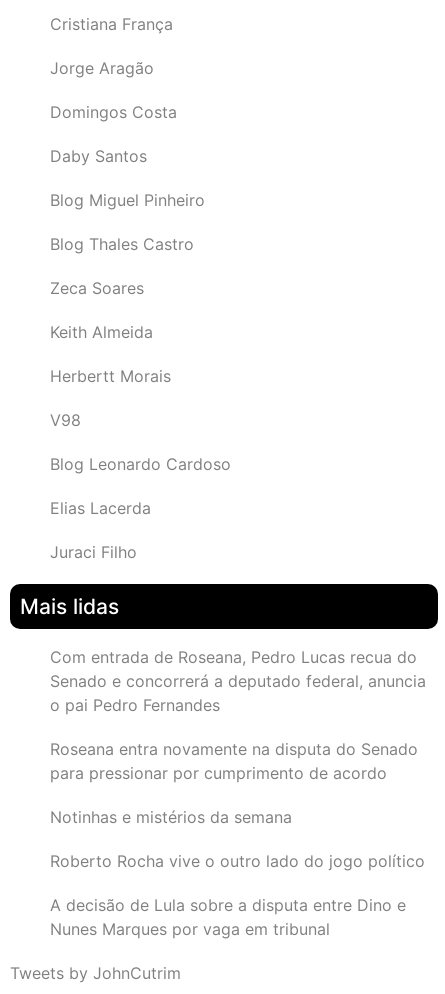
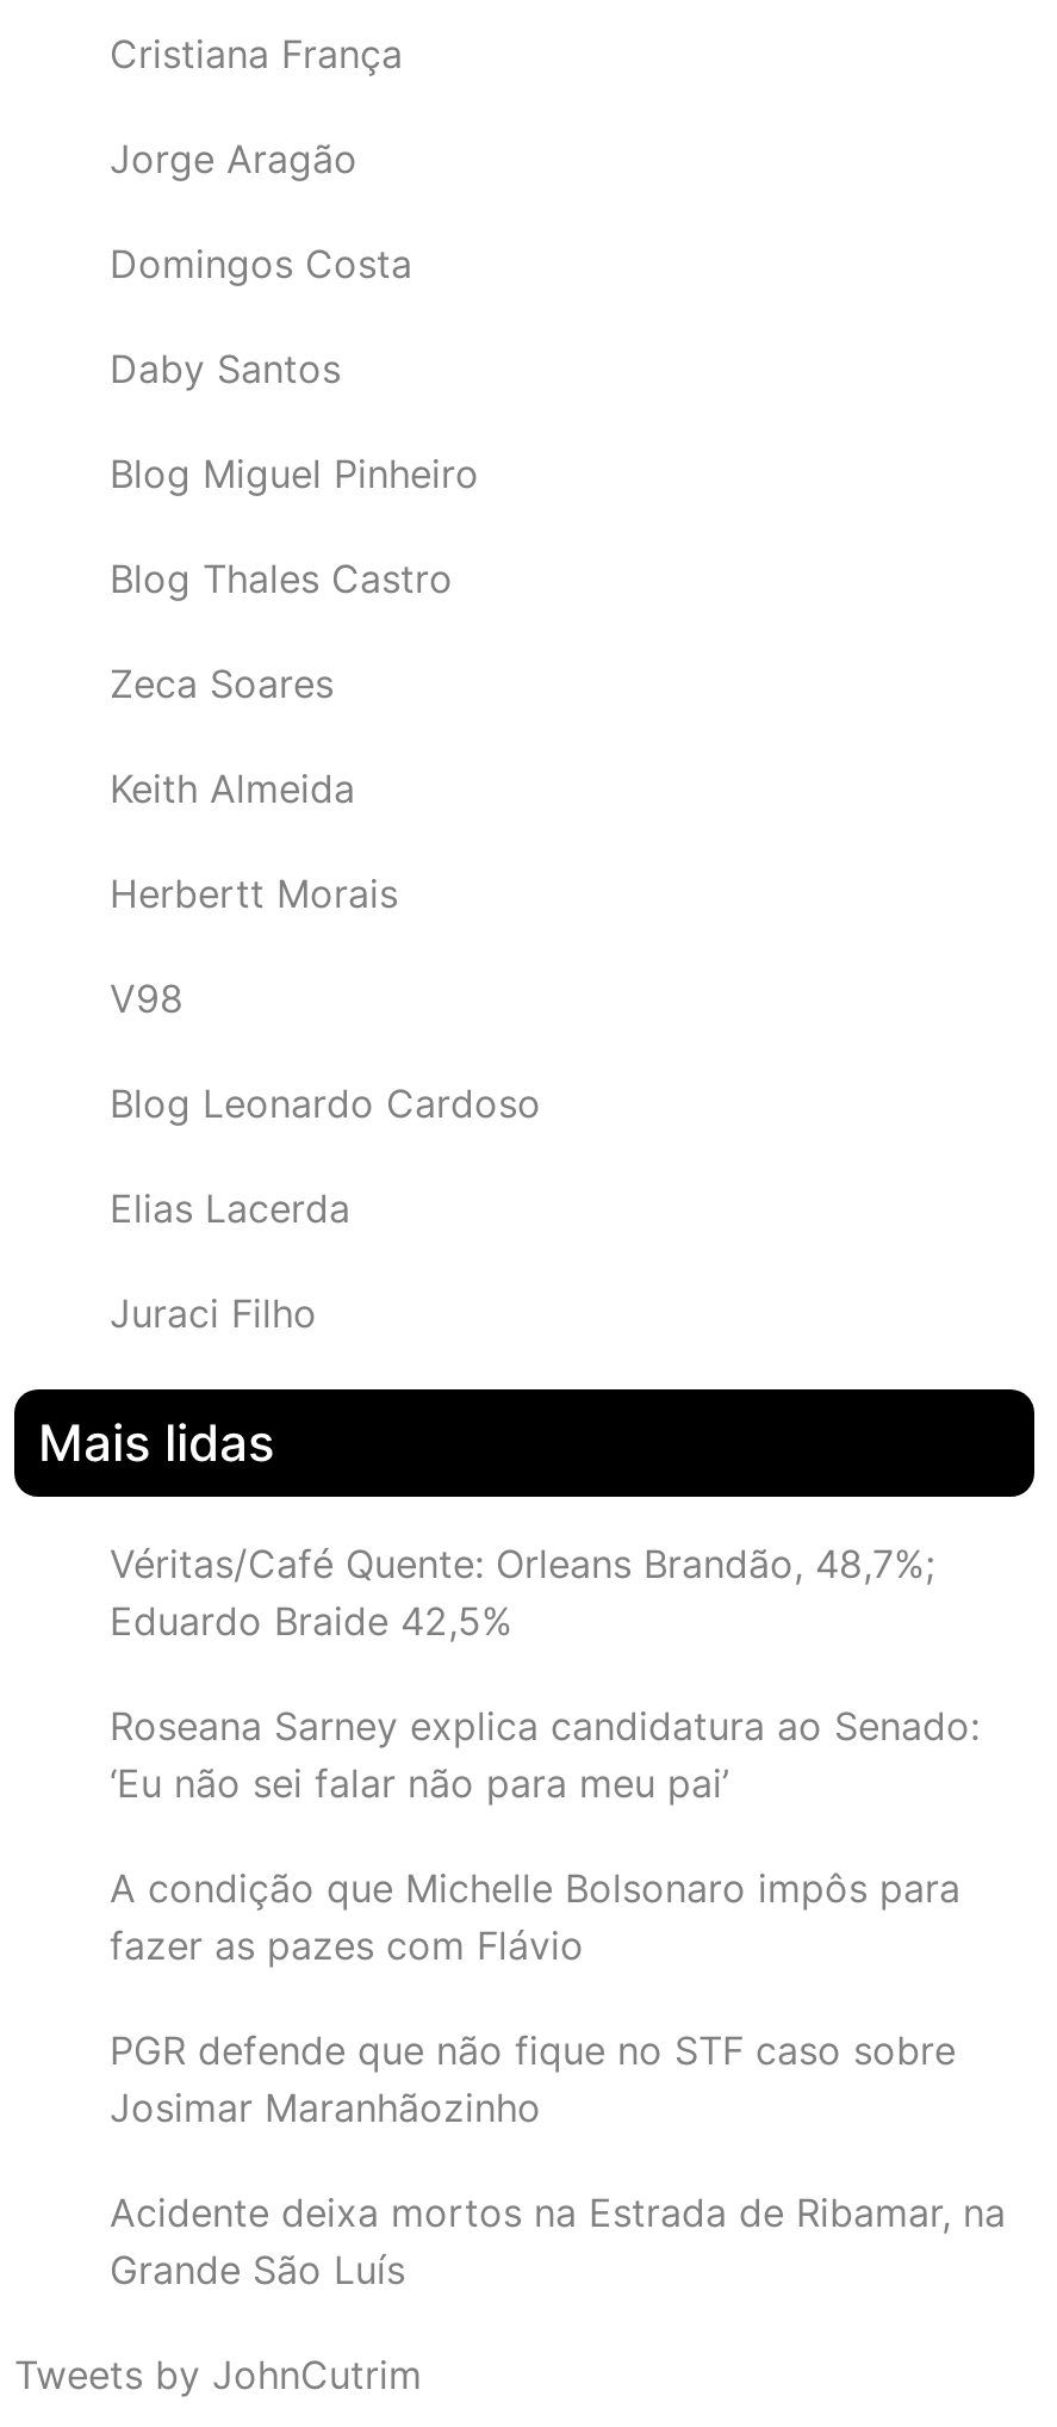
[50,647,426,715] Com entrada de Roseana, Pedro Lucas recua do | Senado e concorrerá a deputado federal, anuncia | o pai Pedro Fernandes -> [110,1540,934,1645] Véritas/Café Quente: Orleans Brandão, 48,7%; | Eduardo Braide 42,5%
[50,739,418,783] Roseana entra novamente na disputa do Senado | para pressionar por cumprimento de acordo -> [110,1702,980,1807] Roseana Sarney explica candidatura ao Senado: | ‘Eu não sei falar não para meu pai’
[50,807,292,827] Notinhas e mistérios da semana -> [110,1865,960,1970] A condição que Michelle Bolsonaro impôs para | fazer as pazes com Flávio
[50,851,425,871] Roberto Rocha vive o outro lado do jogo político -> [110,2027,956,2132] PGR defende que não fique no STF caso sobre | Josimar Maranhãozinho
[50,895,406,939] A decisão de Lula sobre a disputa entre Dino e | Nunes Marques por vaga em tribunal -> [110,2189,1006,2294] Acidente deixa mortos na Estrada de Ribamar, na | Grande São Luís

